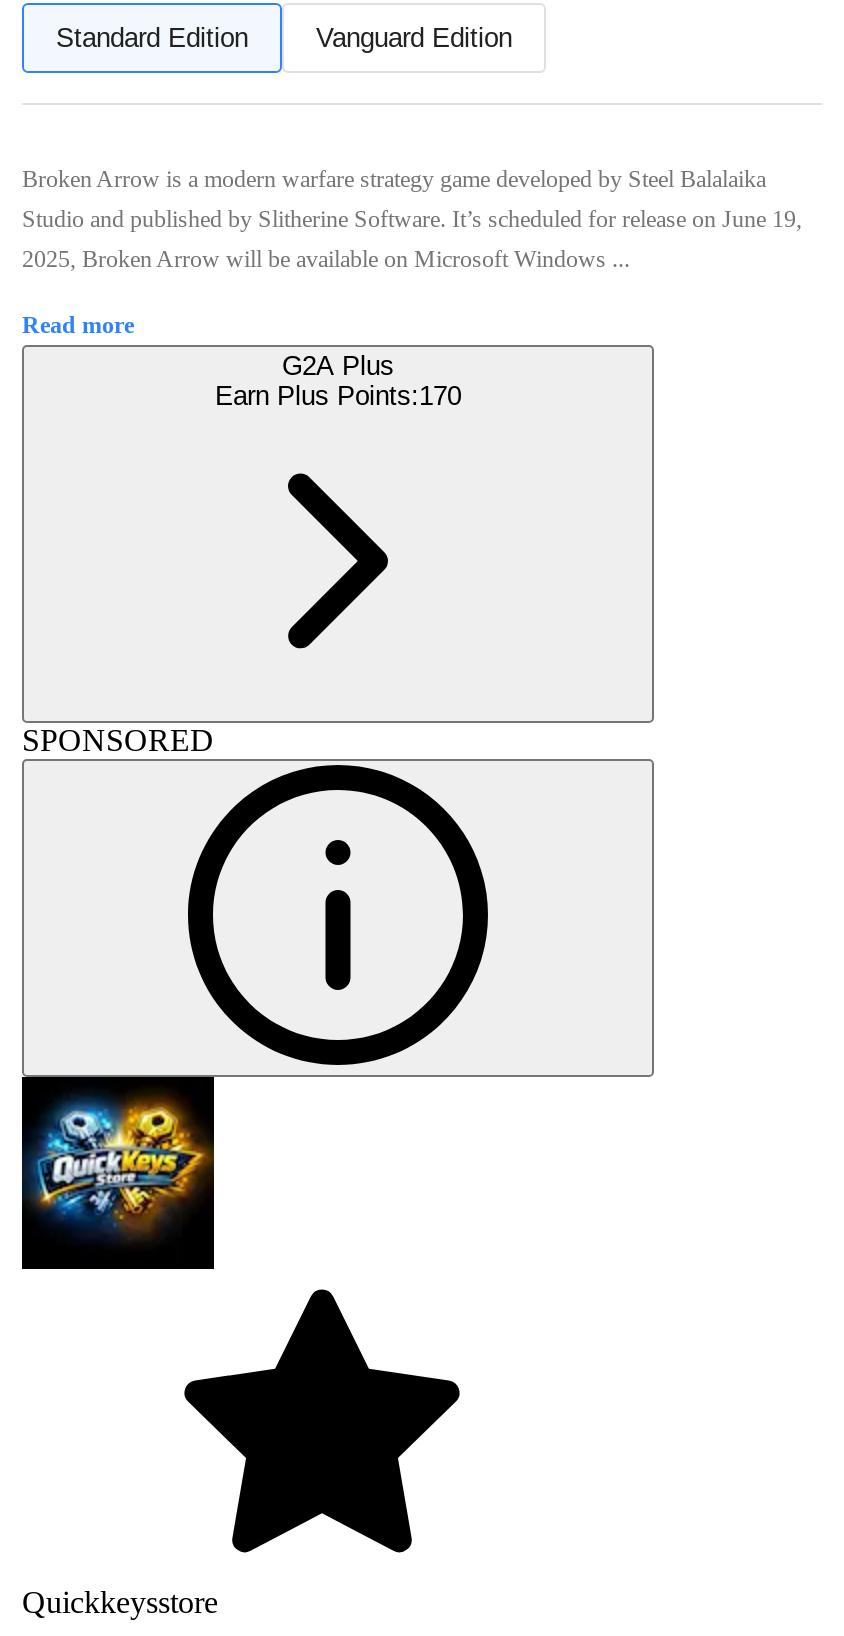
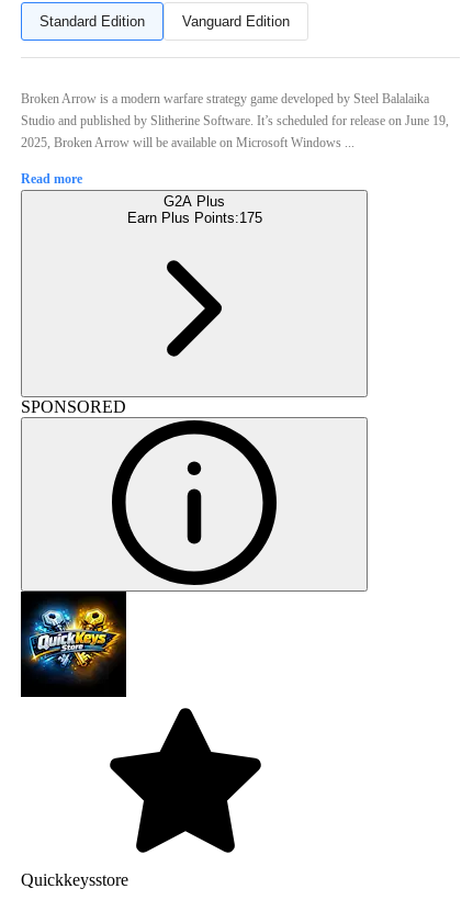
[215,381,461,411] Earn Plus Points:170 -> [127,209,262,226] Earn Plus Points:175

